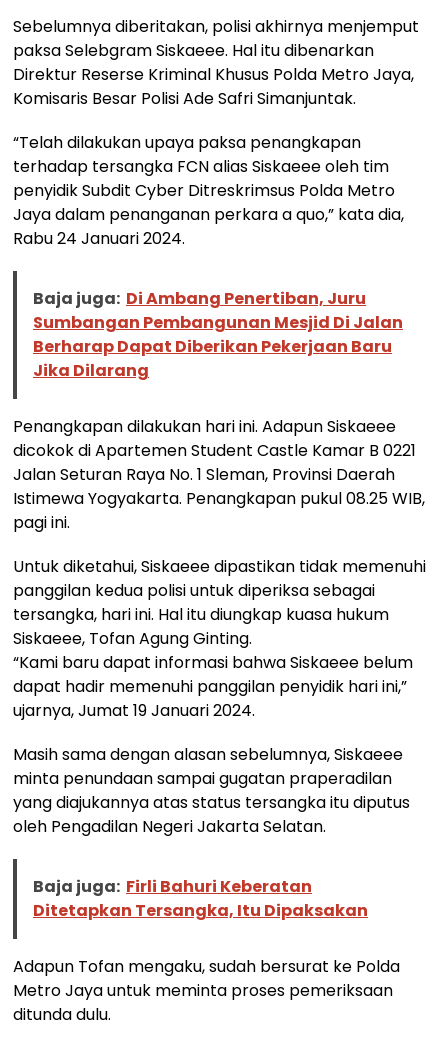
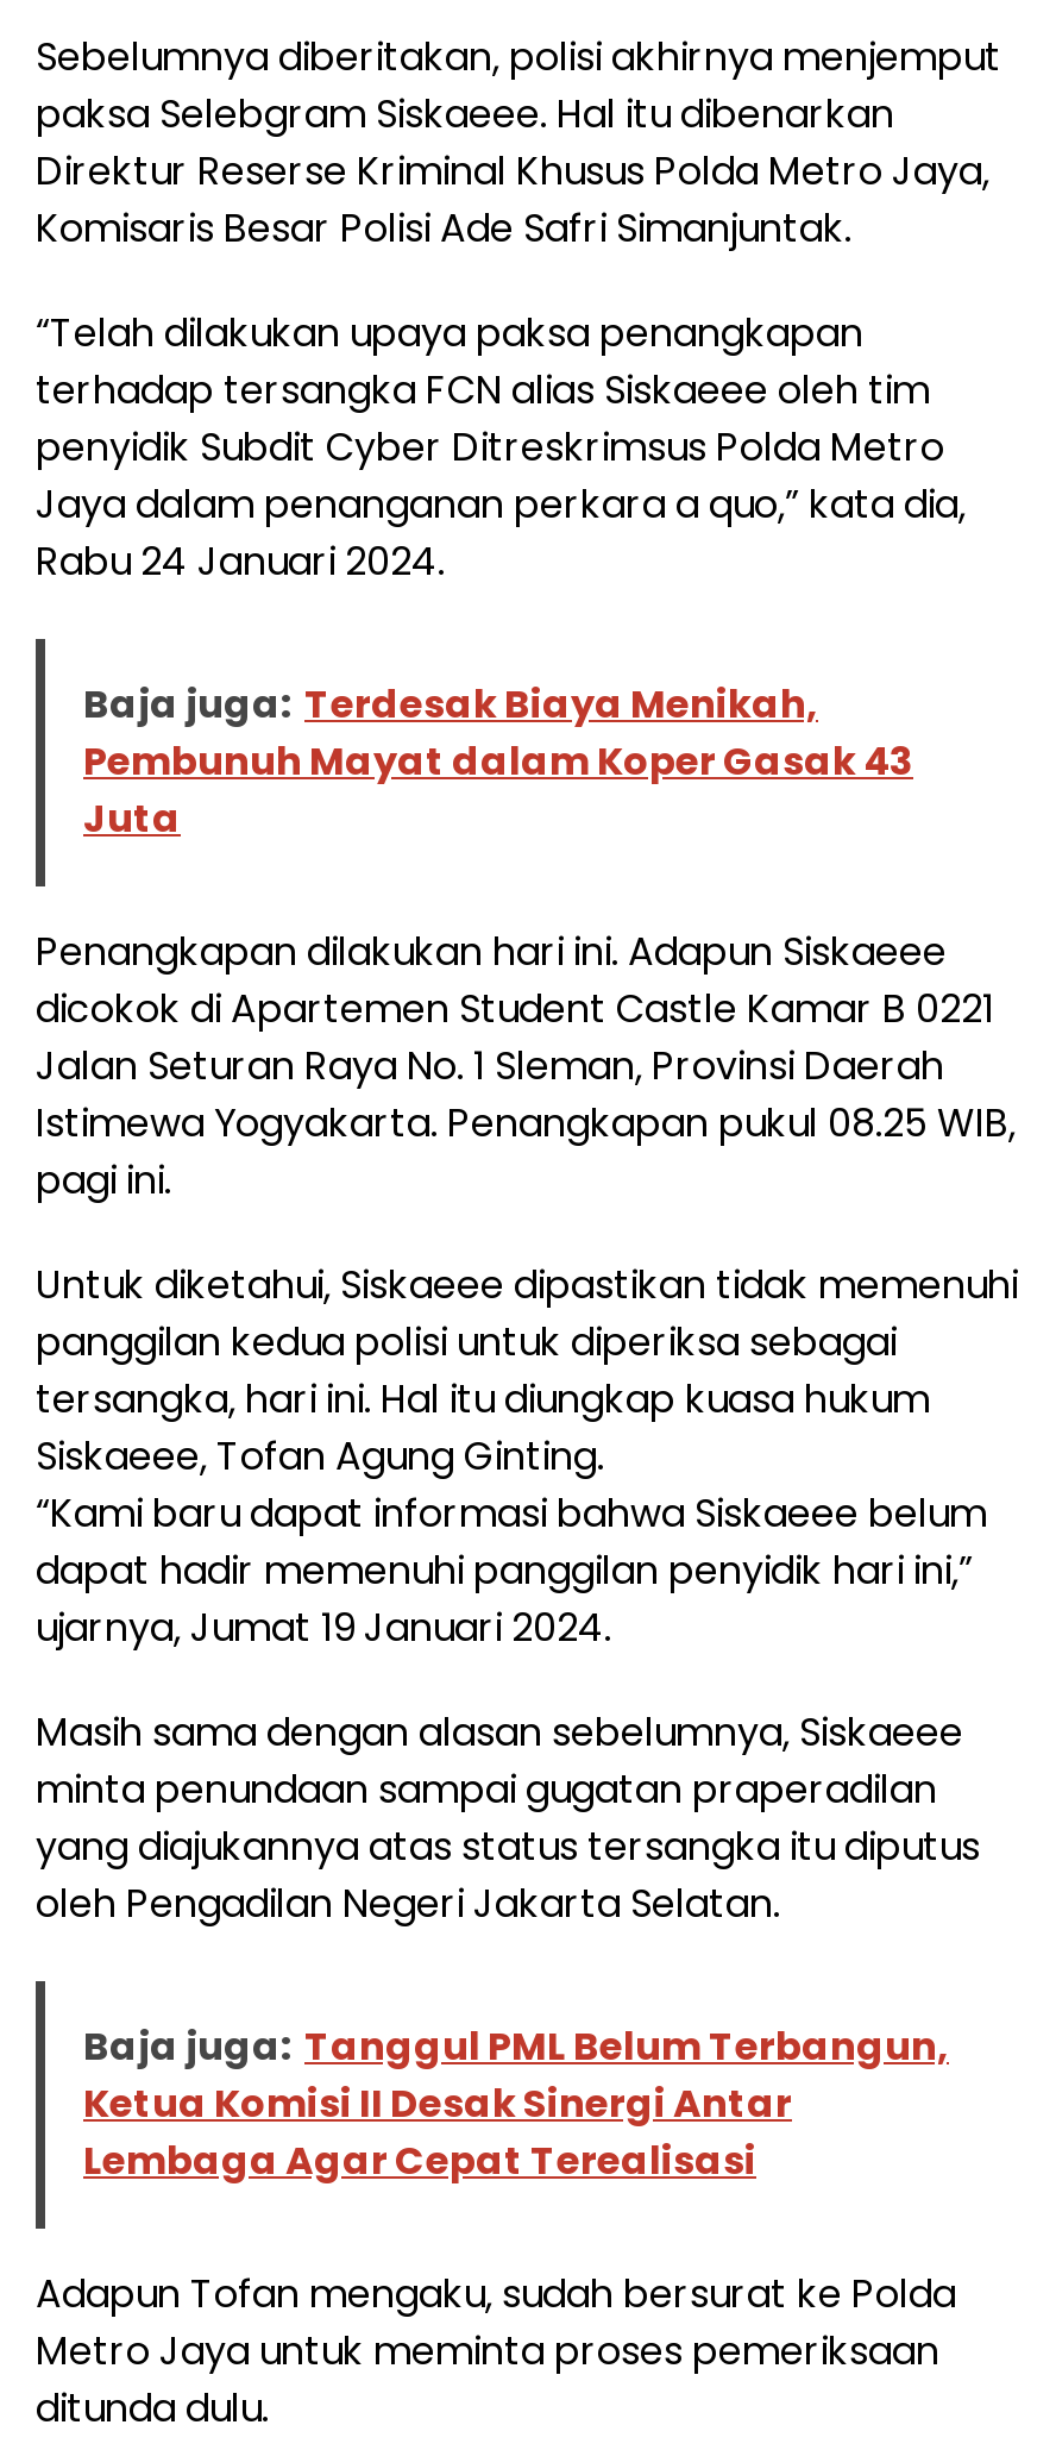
[33,287,403,382] Baja juga: Di Ambang Penertiban, Juru | Sumbangan Pembangunan Mesjid Di Jalan | Berharap Dapat Diberikan Pekerjaan Baru | Jika Dilarang -> [83,677,913,846] Baja juga: Terdesak Biaya Menikah, | Pembunuh Mayat dalam Koper Gasak 43 | Juta
moved [13,415,426,838] -> [36,924,1018,1931]: Penangkapan dilakukan hari ini. Adapun Siskaeee | dicokok di Apartemen Student Castle Kamar B 0221 | Jalan Seturan Raya No. 1 Sleman, Provinsi Daerah | ... | yang diajukannya atas status tersangka itu diputus | oleh Pengadilan Negeri Jakarta Selatan.
[33,875,368,922] Baja juga: Firli Bahuri Keberatan | Ditetapkan Tersangka, Itu Dipaksakan -> [83,2019,949,2188] Baja juga: Tanggul PML Belum Terbangun, | Ketua Komisi II Desak Sinergi Antar | Lembaga Agar Cepat Terealisasi

